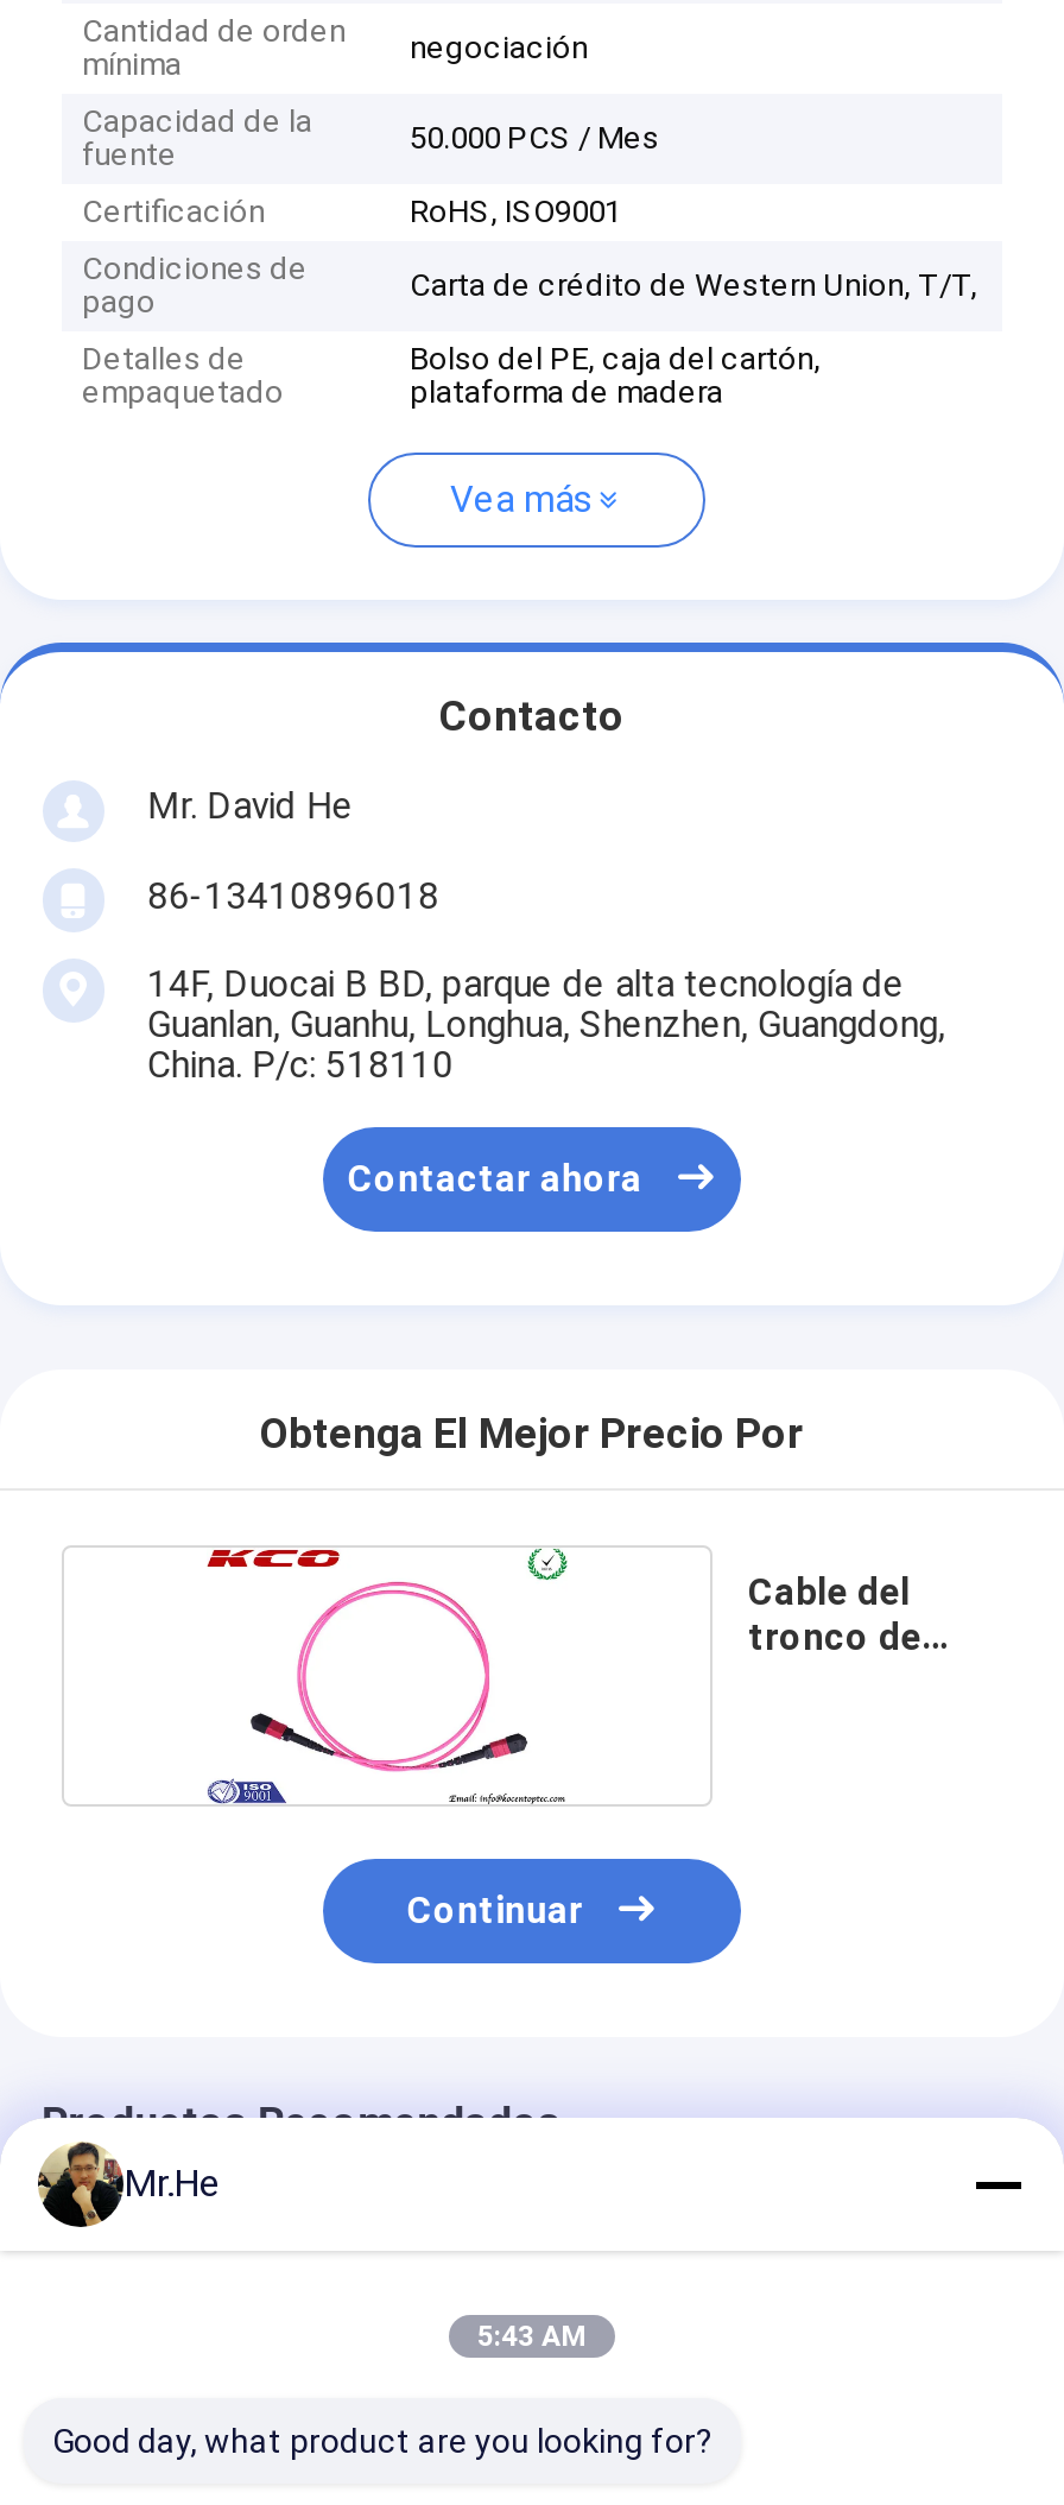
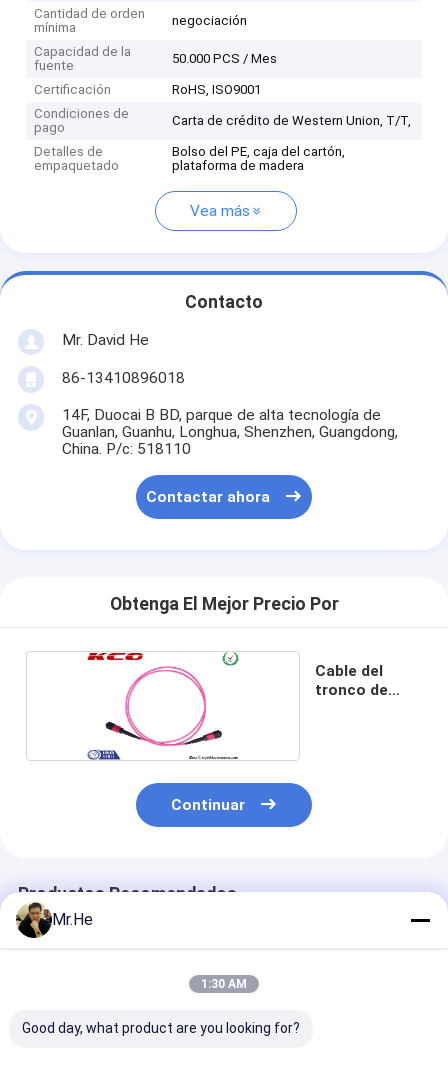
[477,2320,587,2353] 5:43 AM -> [201,977,247,991] 1:30 AM

